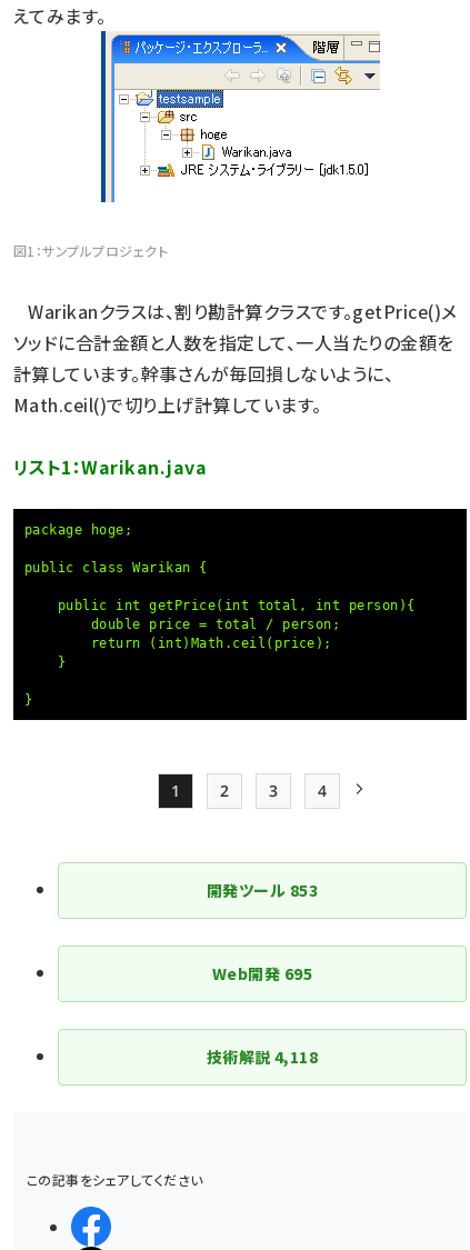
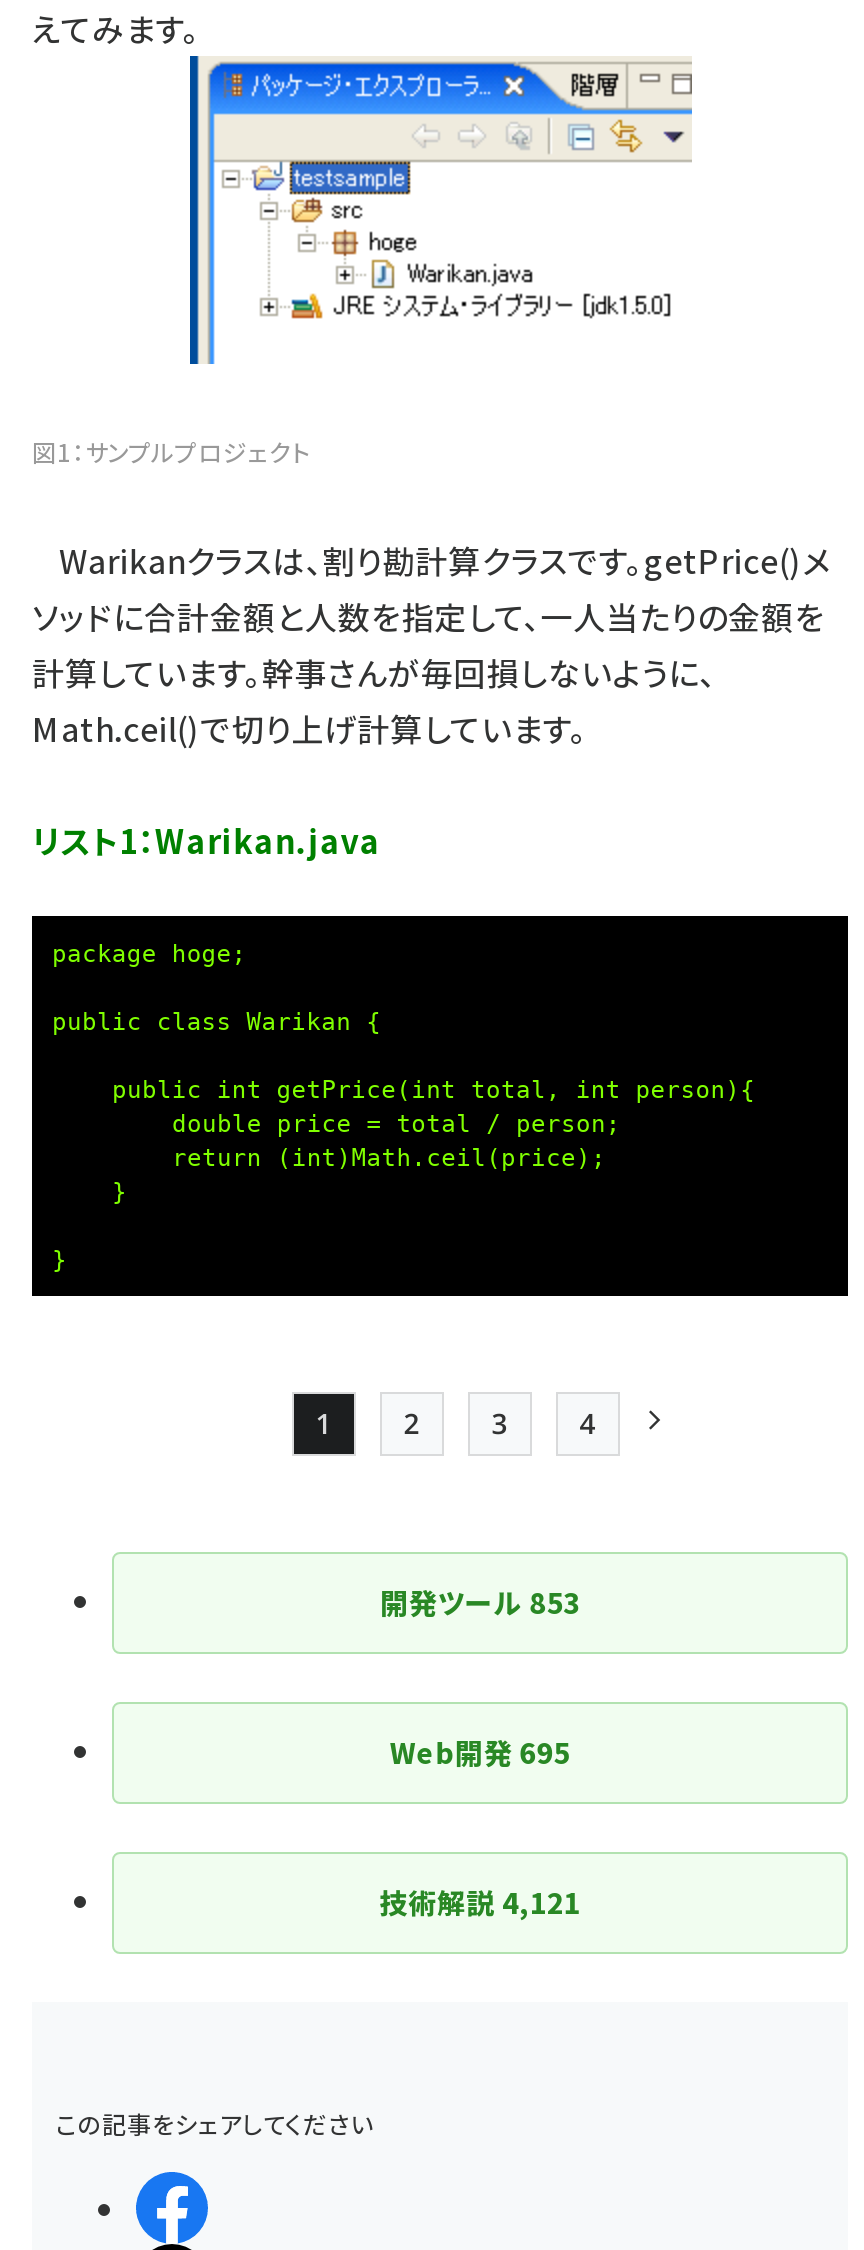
[206,1046,318,1068] 技術解説4,118 -> [379,1882,581,1922] 技術解説4,121

